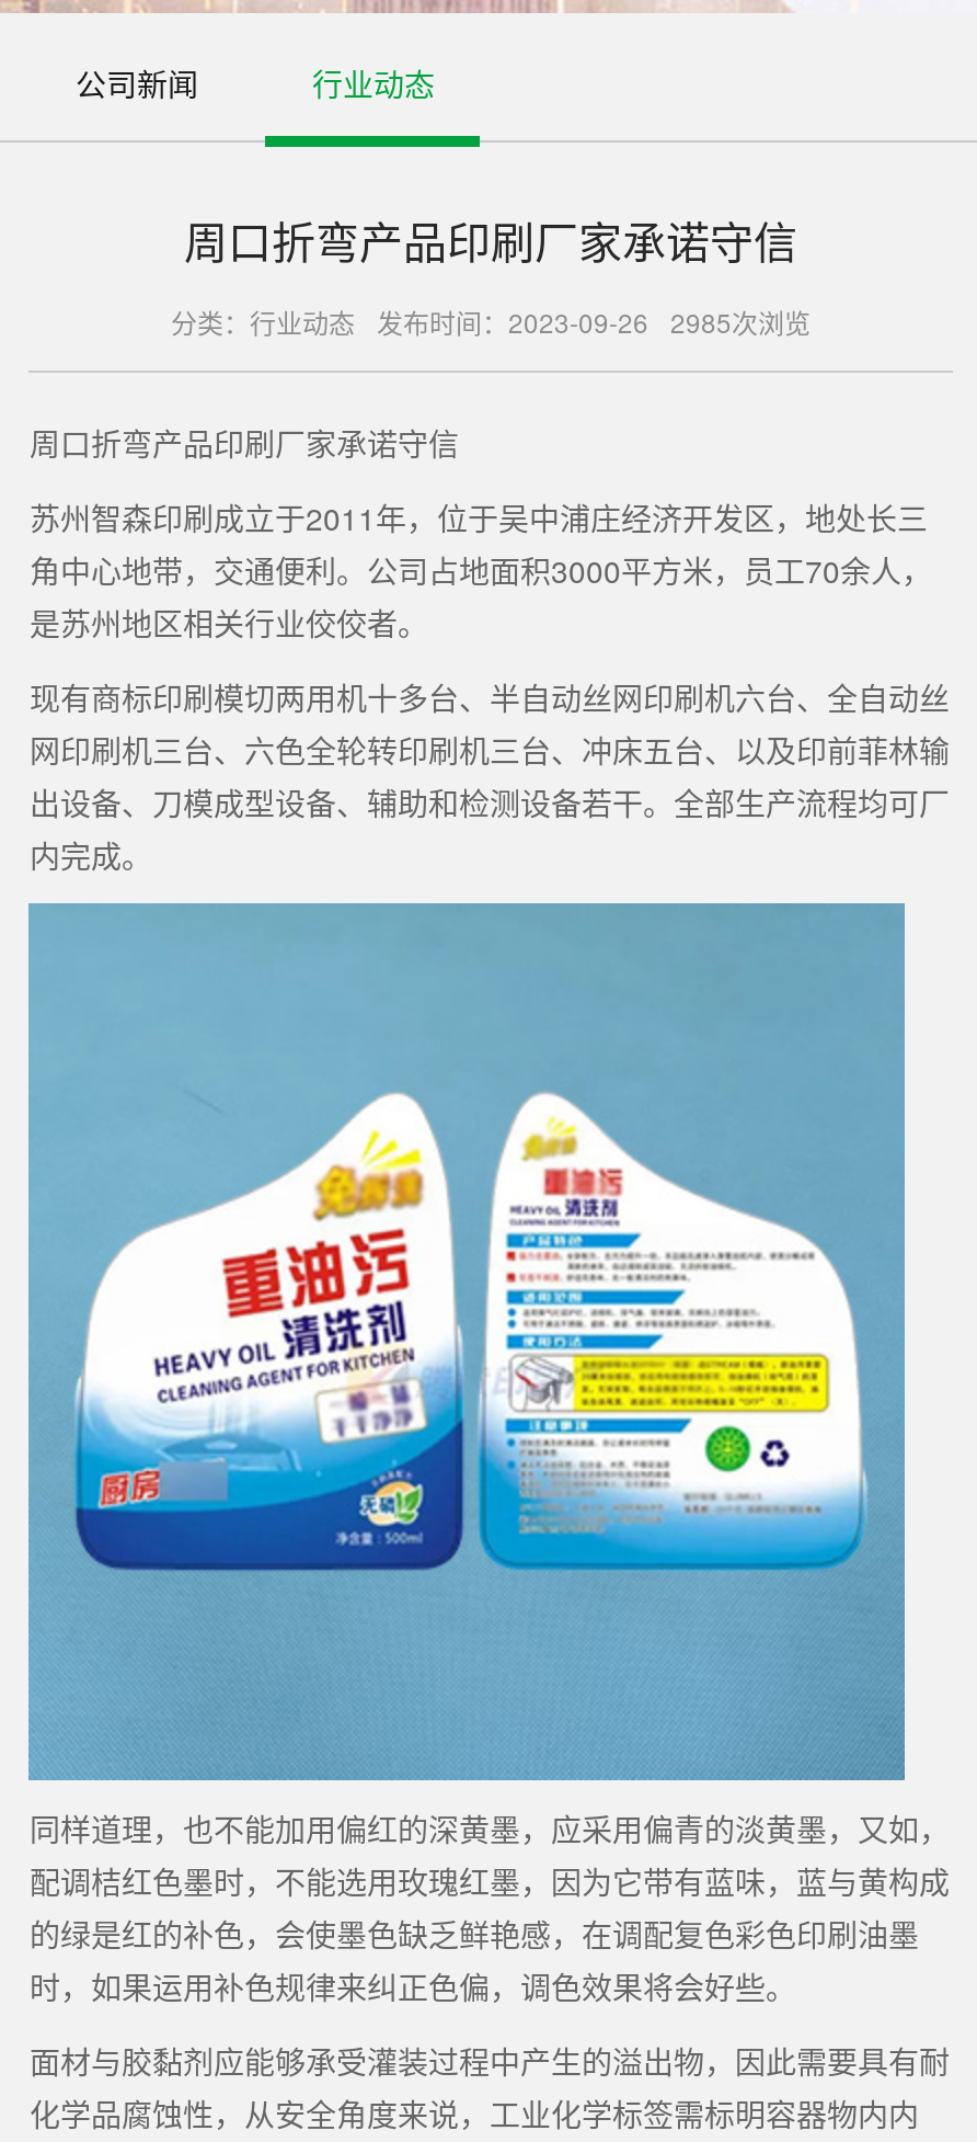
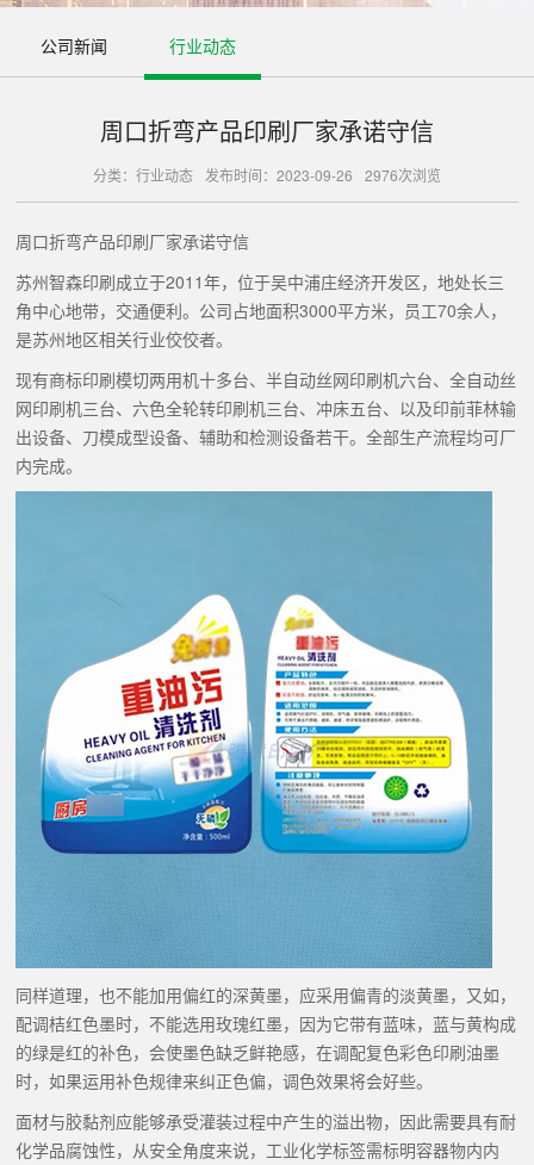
[171,303,811,340] 分类：行业动态 发布时间：2023-09-26 2985次浏览 -> [93,165,441,185] 分类：行业动态 发布时间：2023-09-26 2976次浏览

